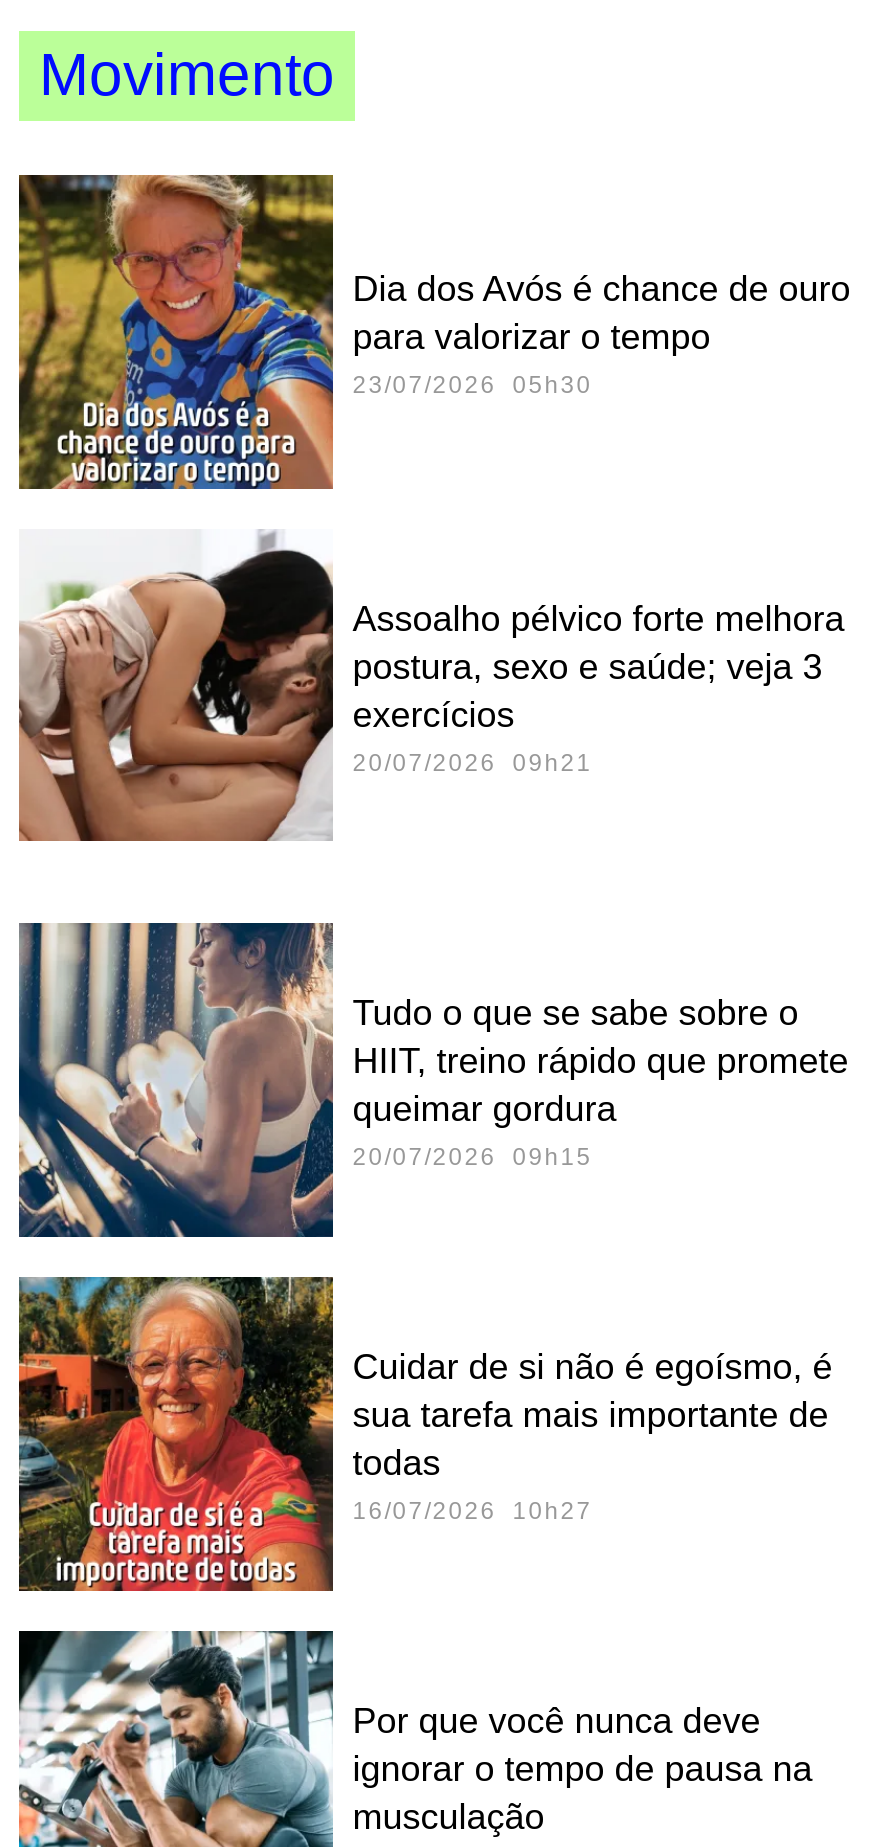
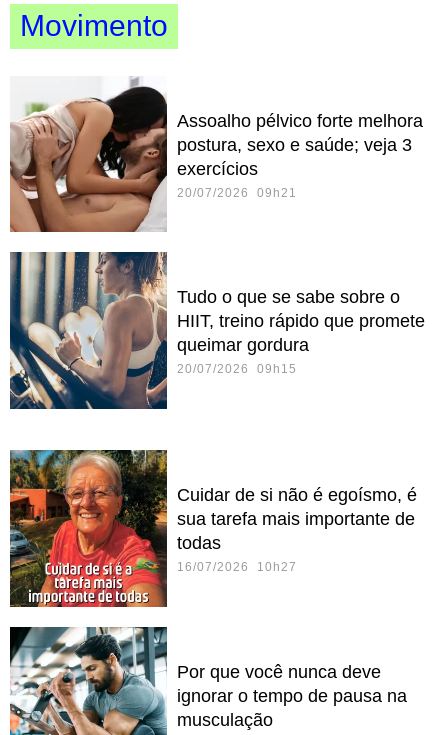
[17,172,851,492] [image] | Dia dos Avós é chance de ouro | para valorizar o tempo | 23/07/2026 05h30 -> none
moved [15,920,849,1242] -> [8,250,425,411]: [image] | Tudo o que se sabe sobre o | HIIT, treino rápido que promete | queimar gordura | 20/07/2026 09h15

